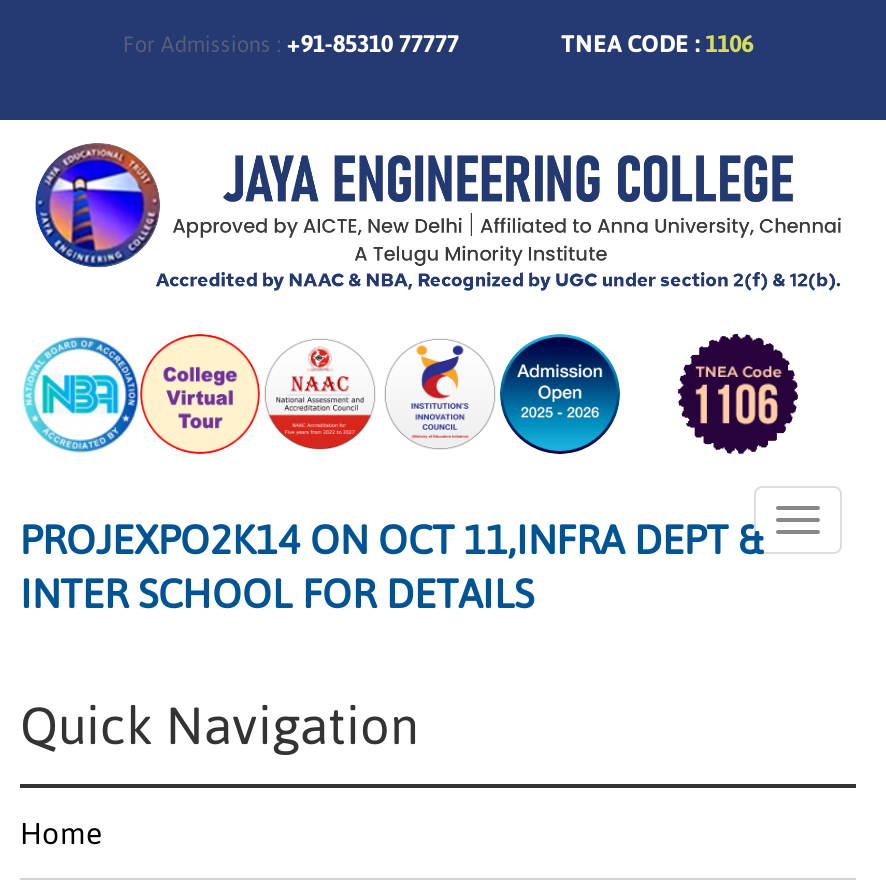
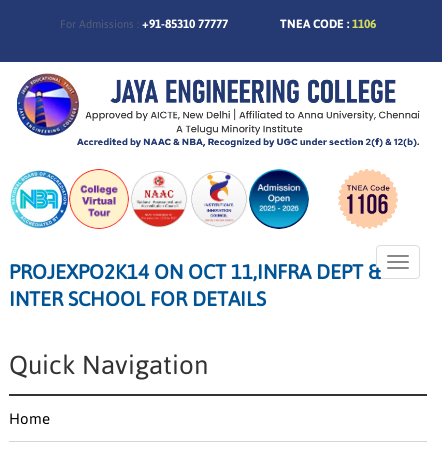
[676,332,800,456] [image] -> [338,169,398,229] [image]

